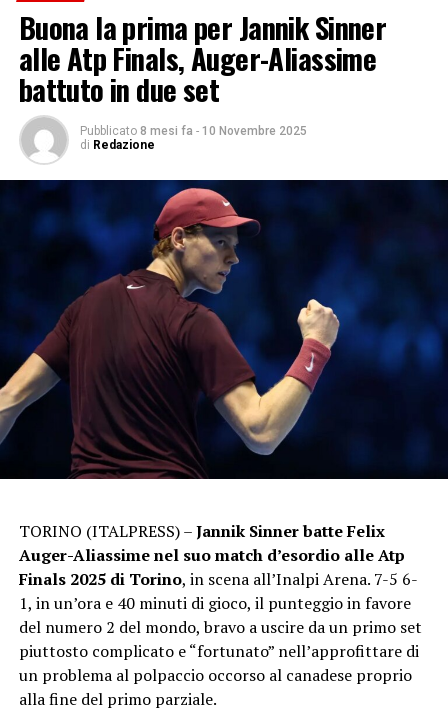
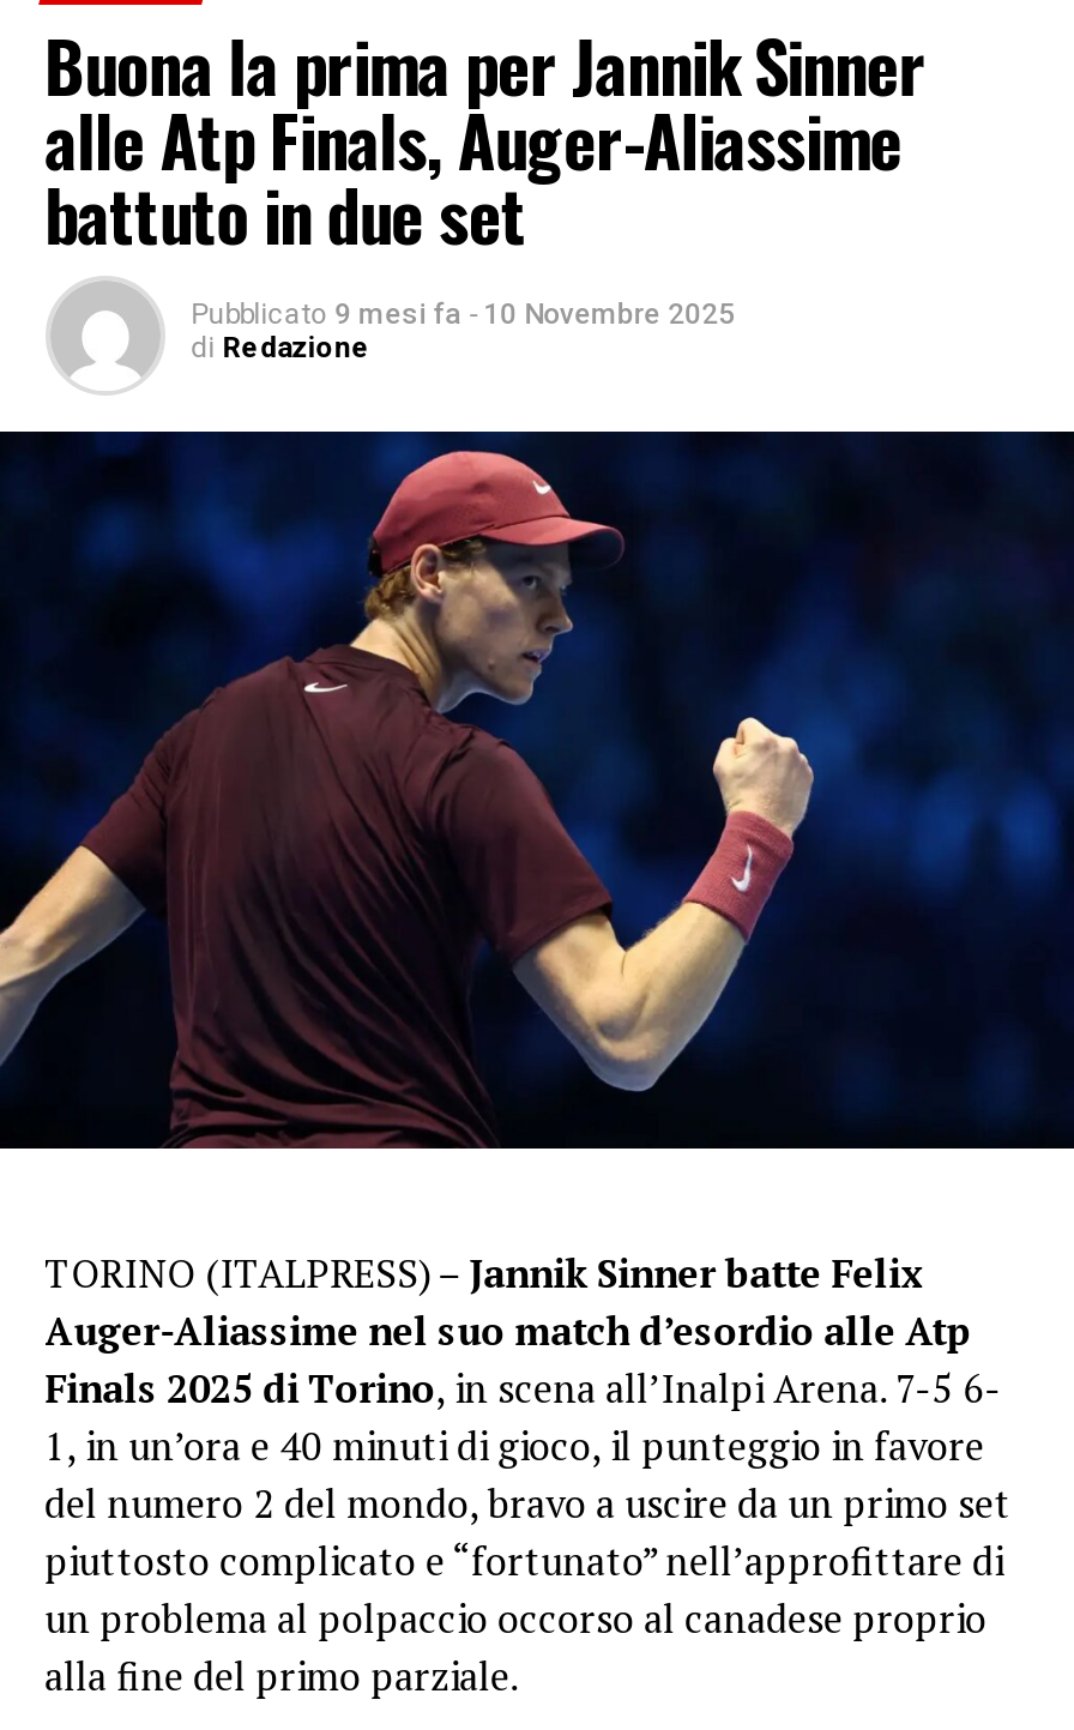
[80,124,307,138] Pubblicato 8 mesi fa - 10 Novembre 2025 -> [191,297,735,331] Pubblicato 9 mesi fa - 10 Novembre 2025

